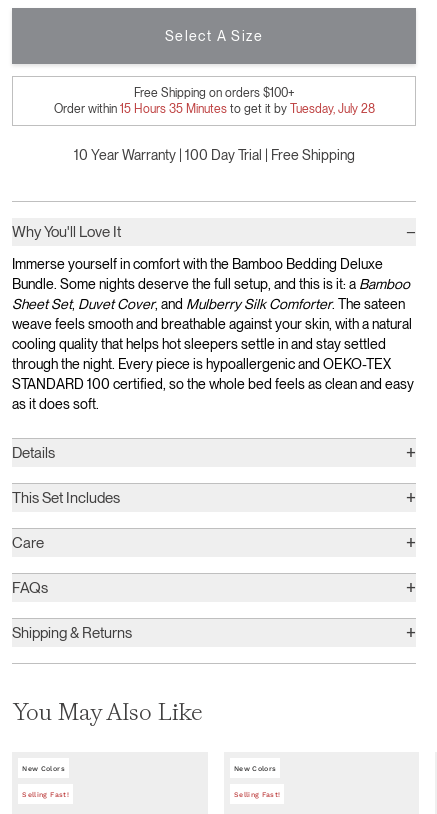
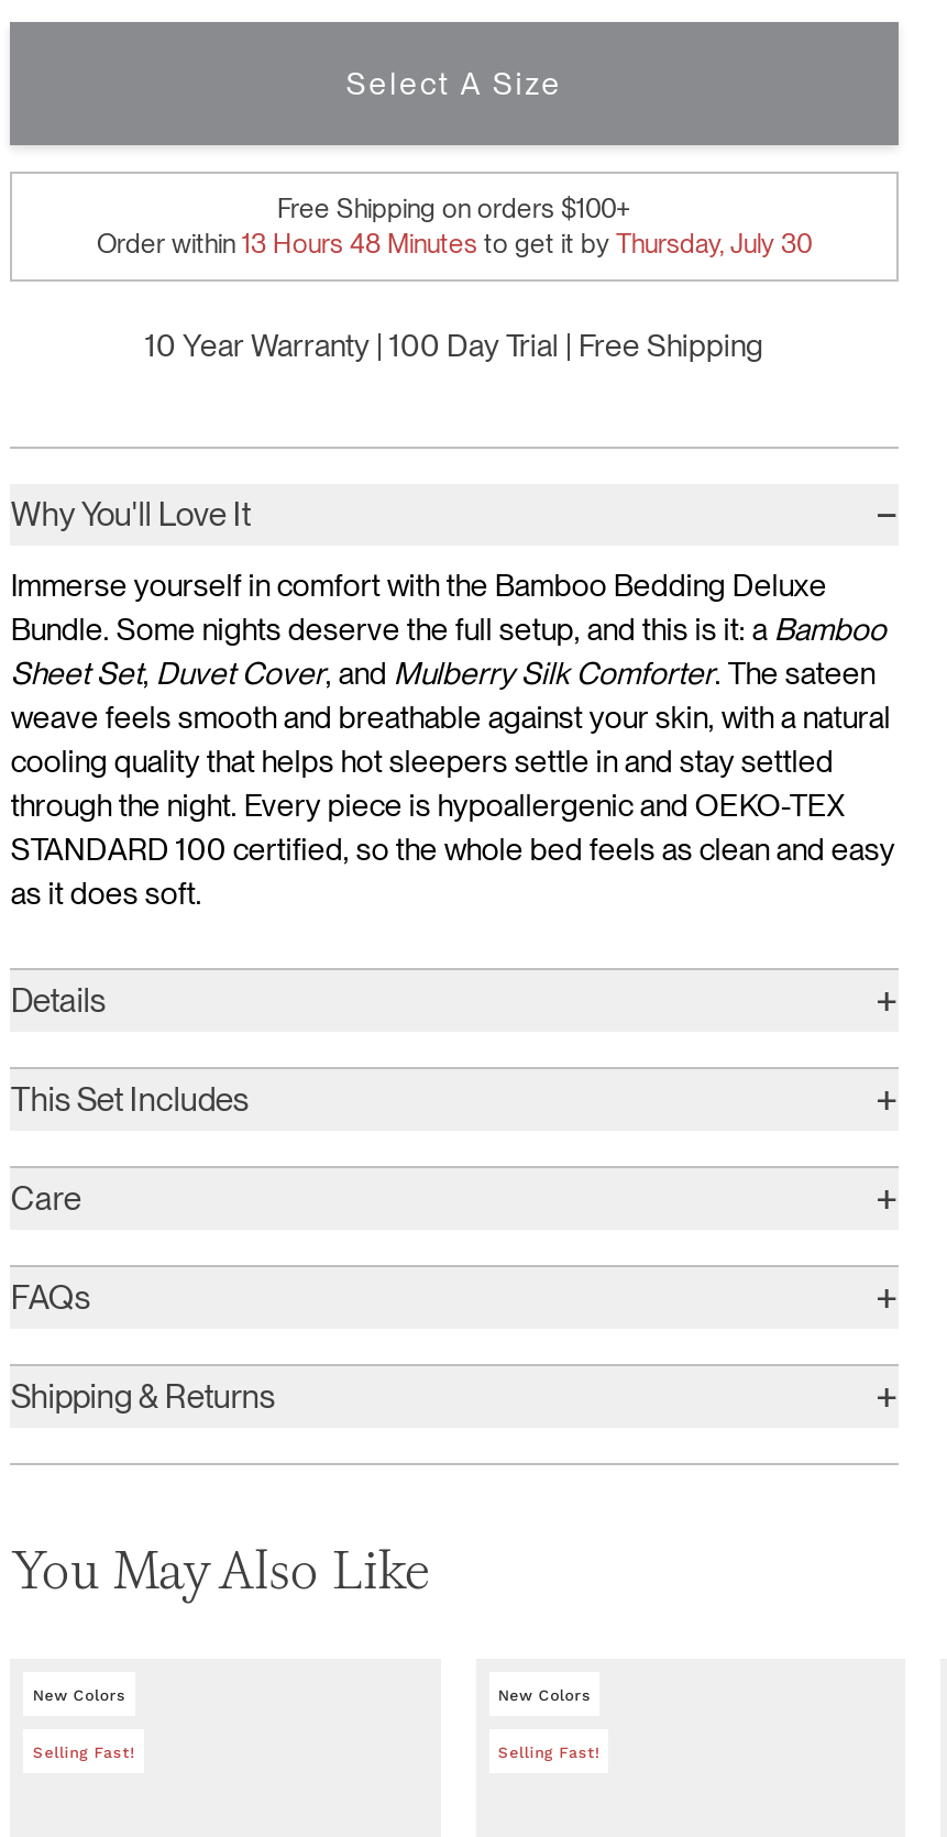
[53,102,374,116] Order within 15 Hours 35 Minutes to get it by Tuesday, July 28 -> [97,229,812,260] Order within 13 Hours 48 Minutes to get it by Thursday, July 30

